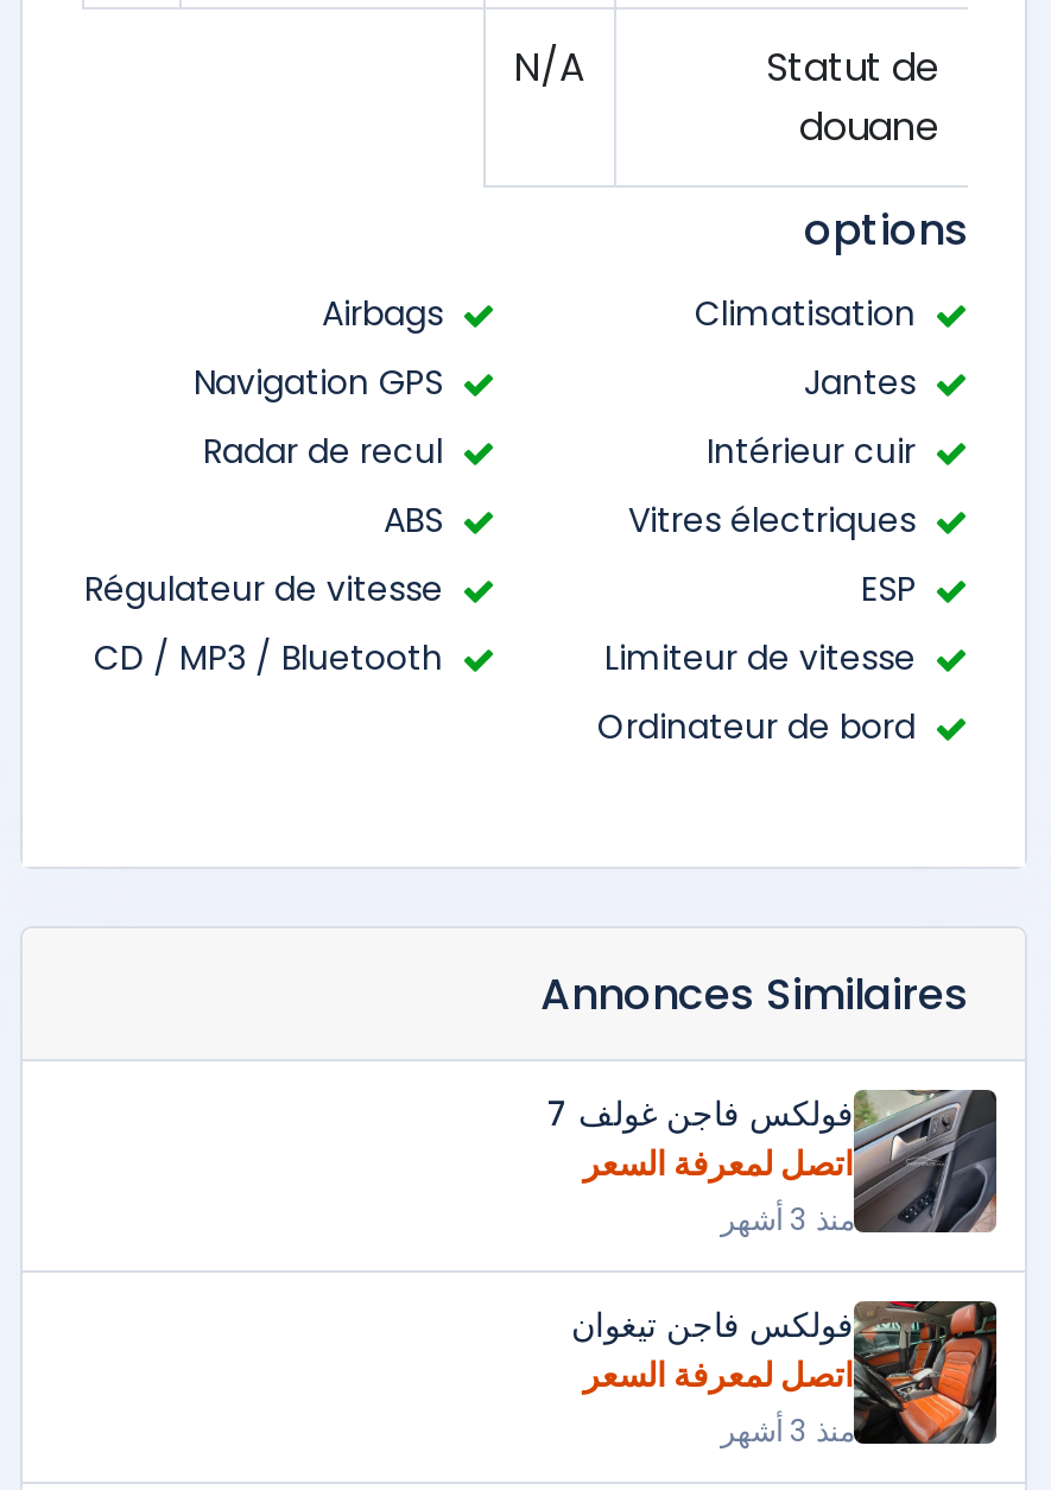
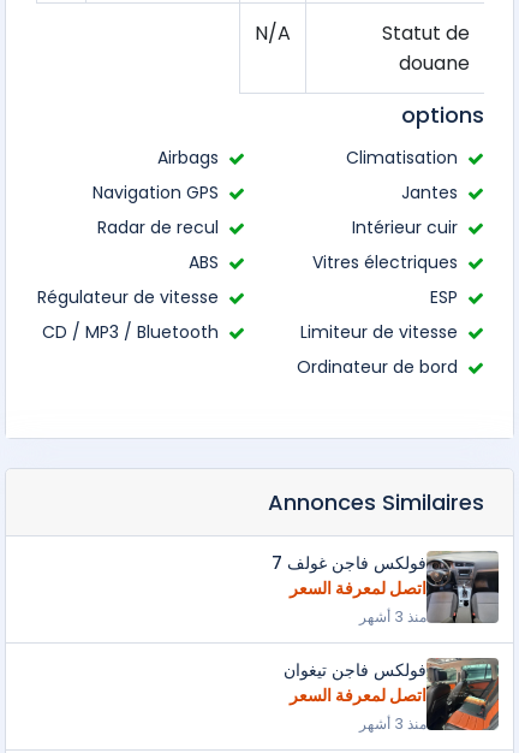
[863,1090,999,1232] [image] -> [431,552,500,623] [image]
[863,1299,999,1446] [image] -> [431,657,500,731] [image]

